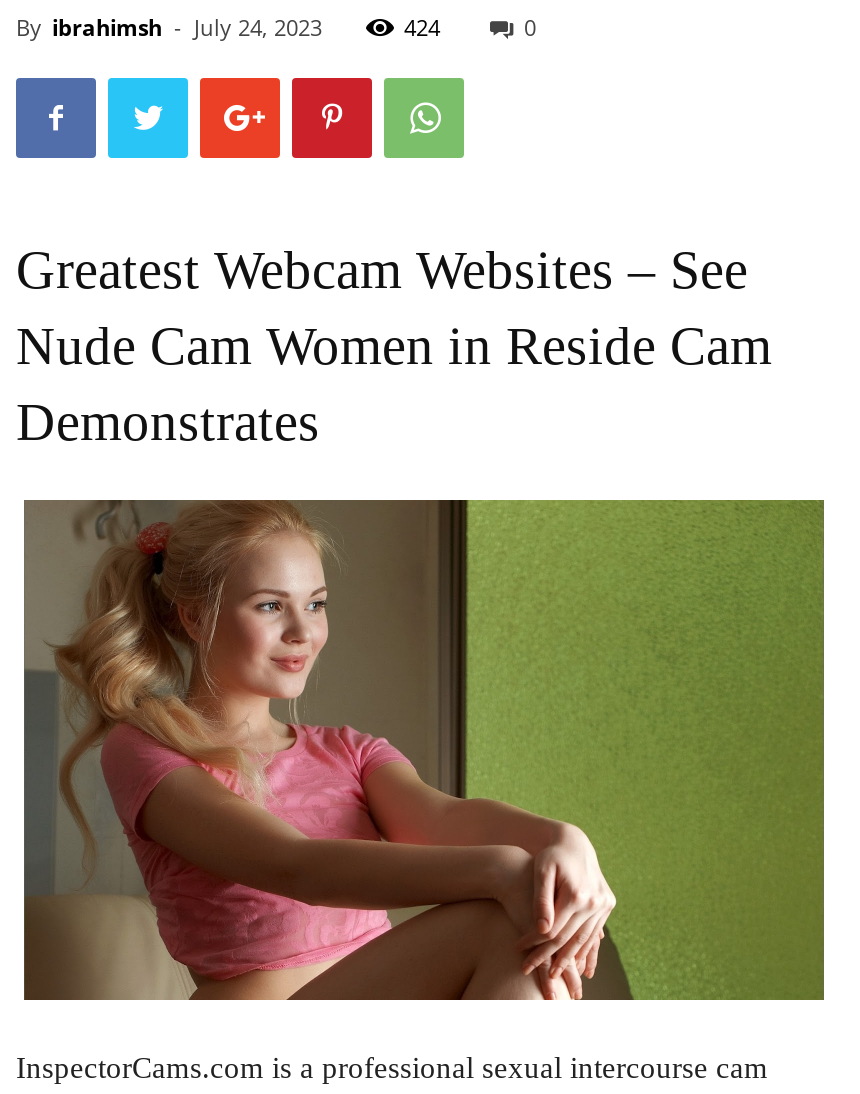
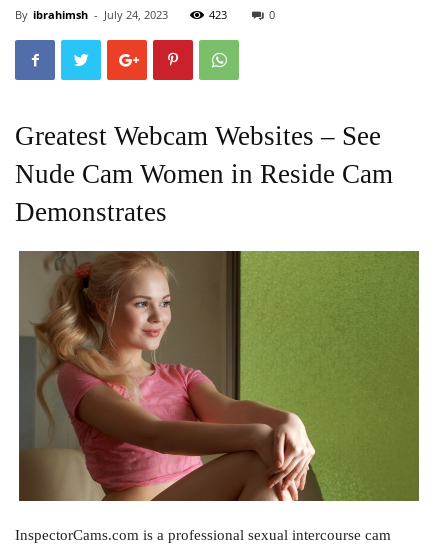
[404,12,440,42] 424 -> [209,7,227,22] 423

